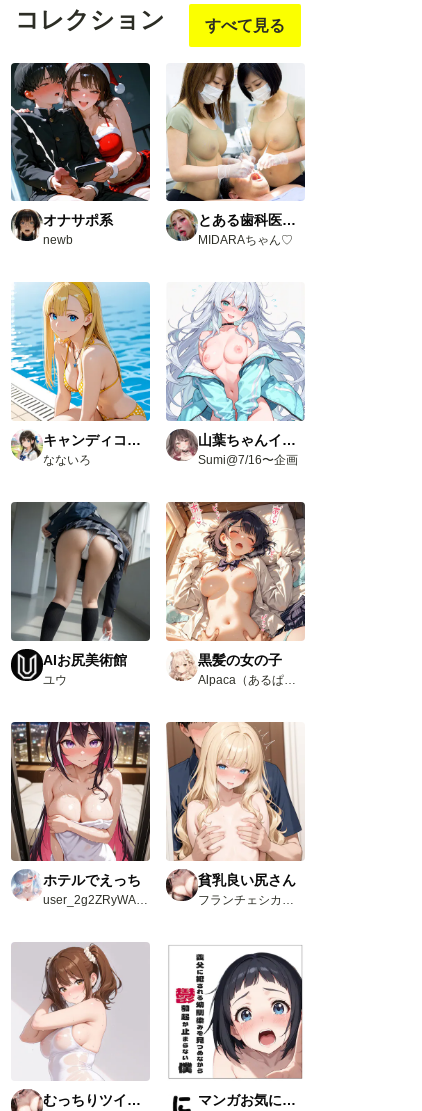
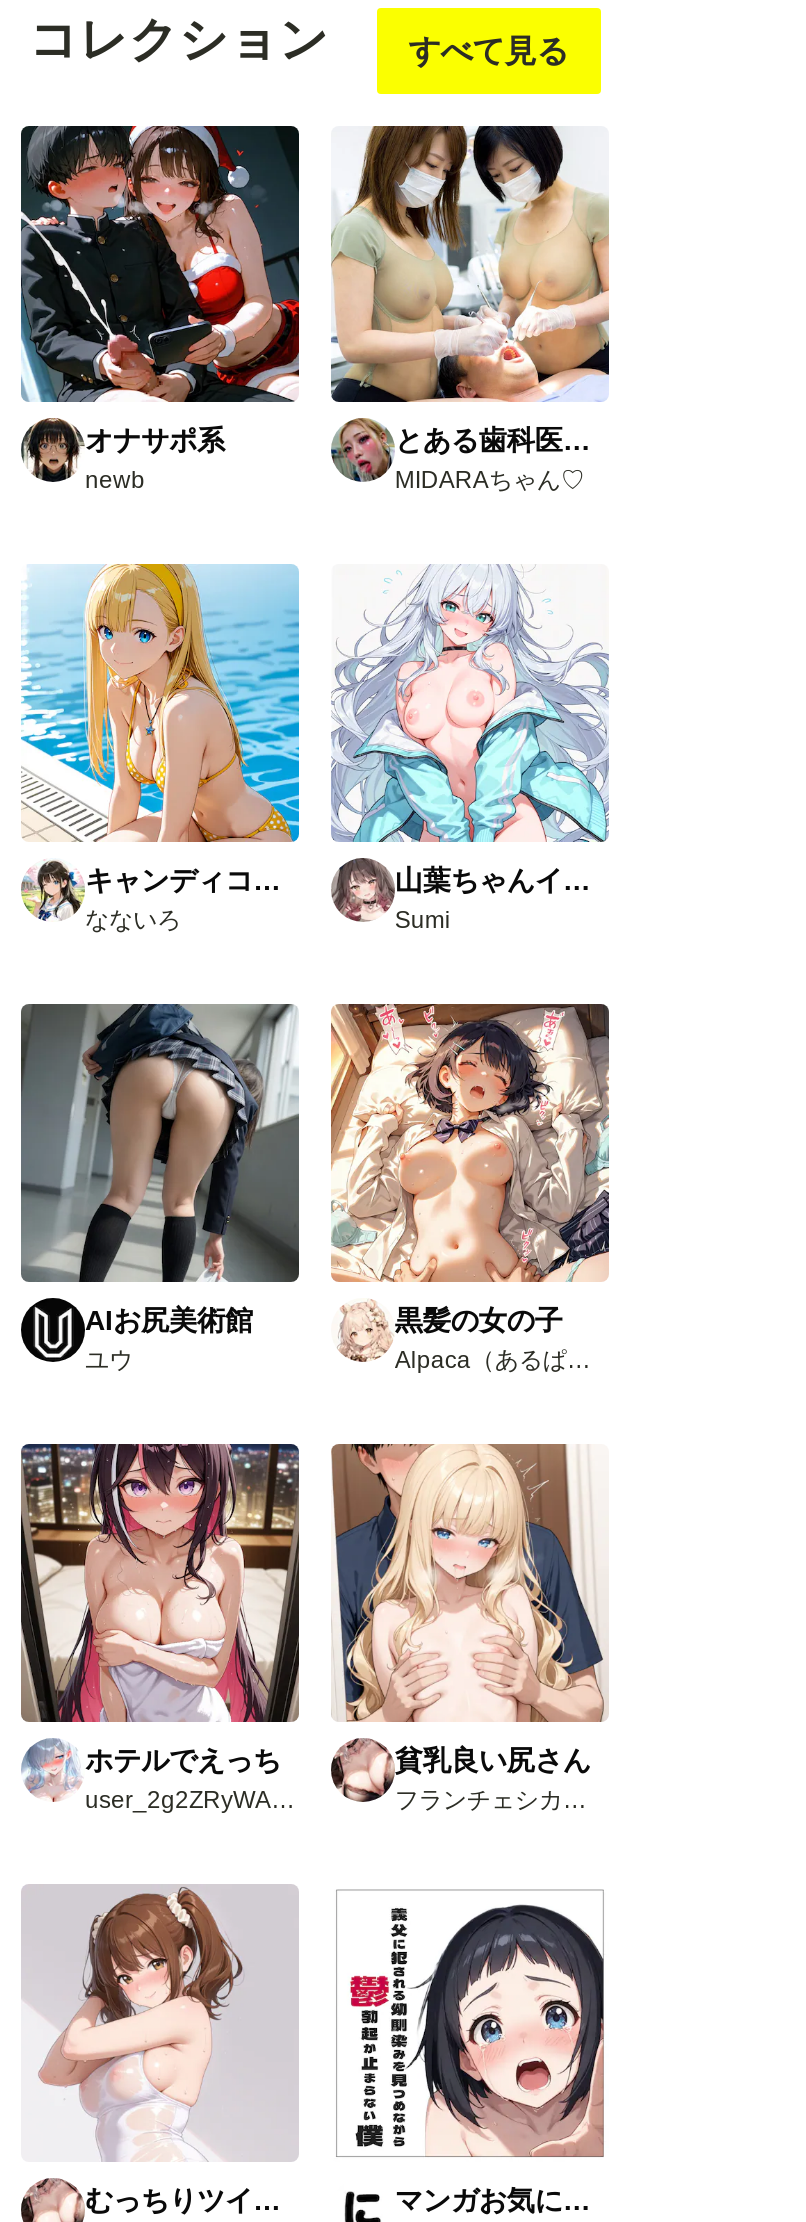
[198,453,298,467] Sumi@7/16〜企画 -> [395,906,451,934] Sumi

